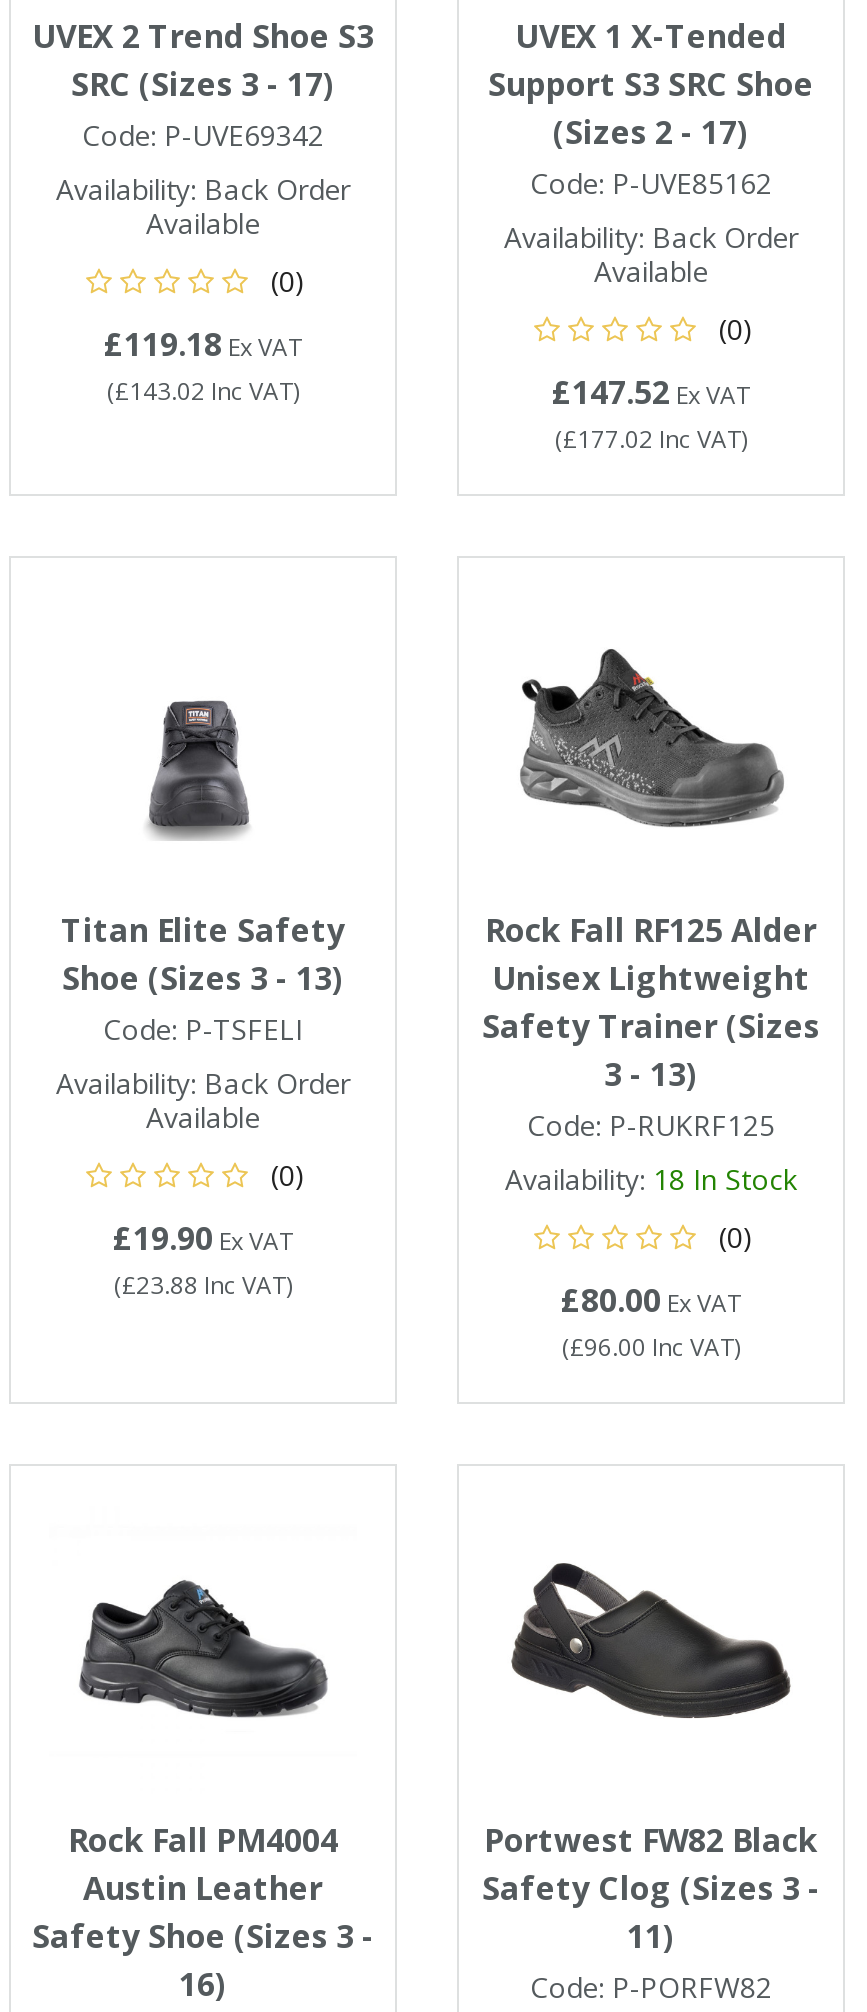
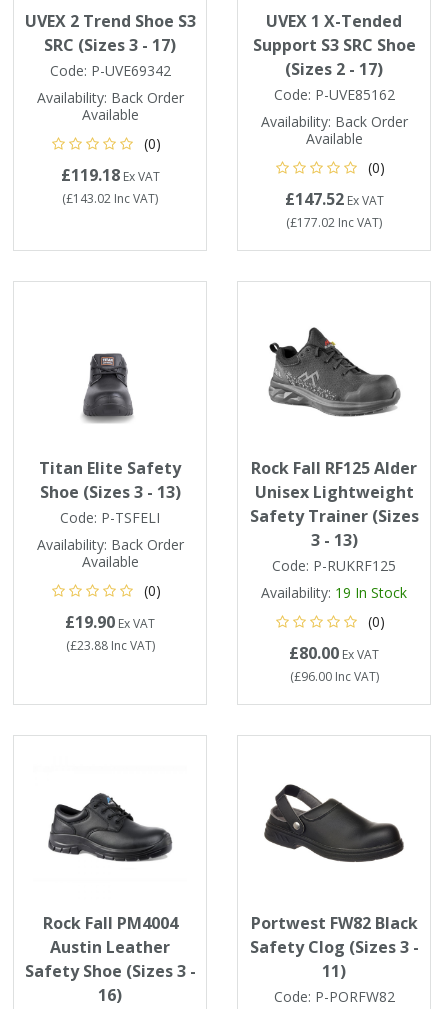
[505,1160,797,1198] Availability: 18 In Stock -> [261,583,407,602] Availability: 19 In Stock

